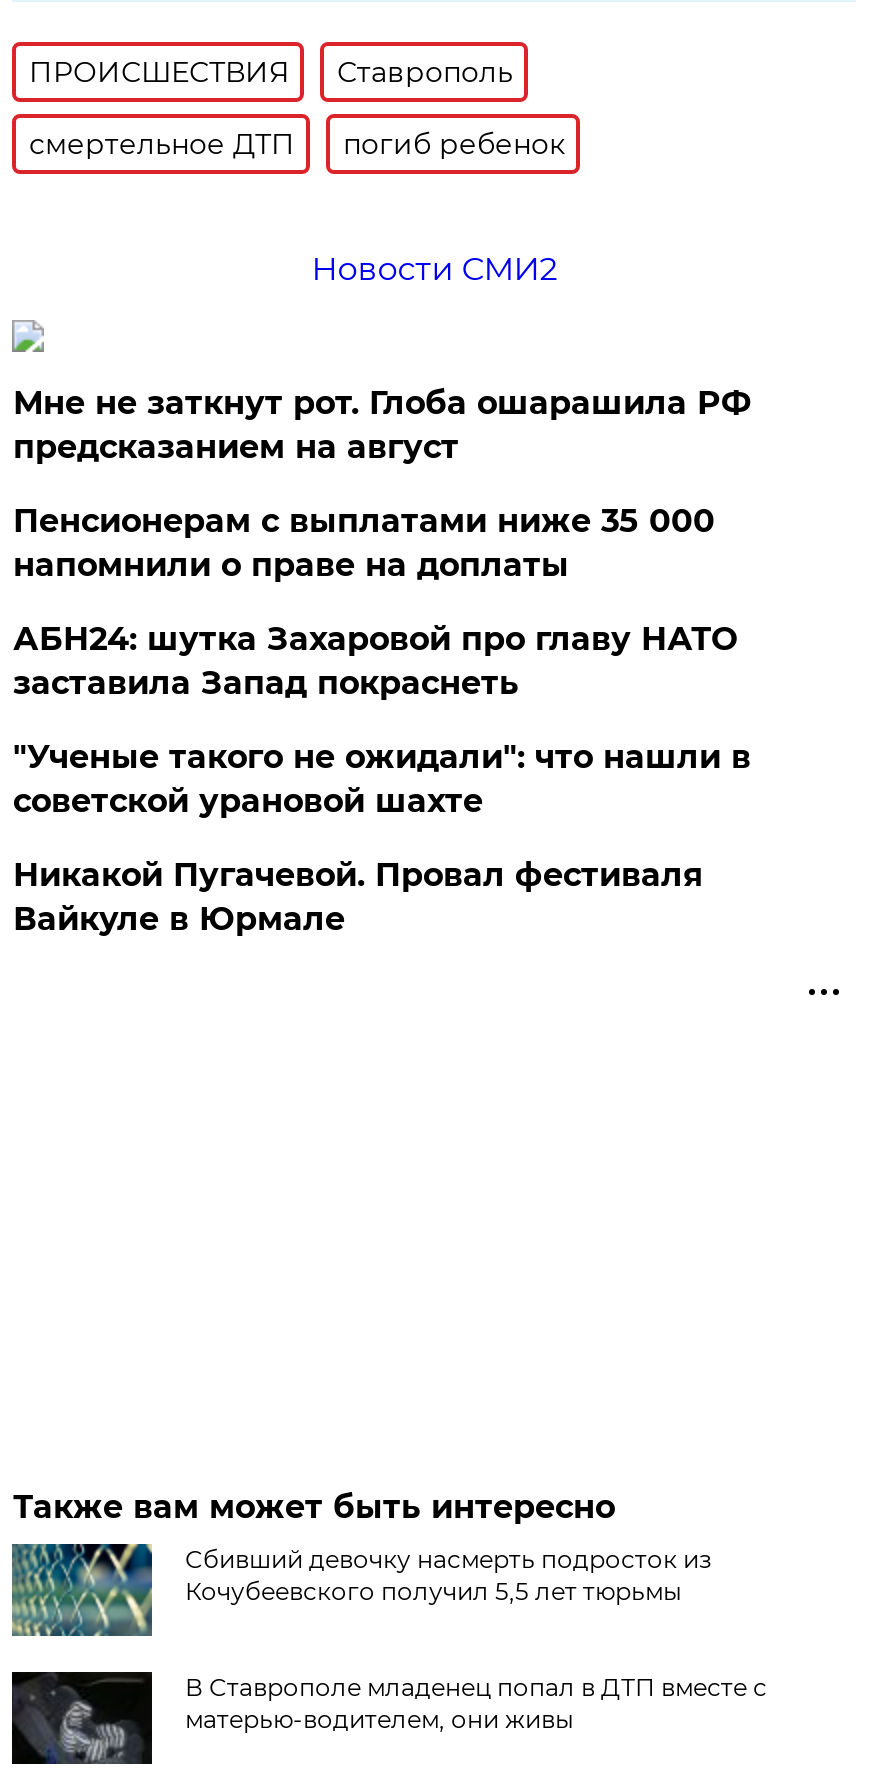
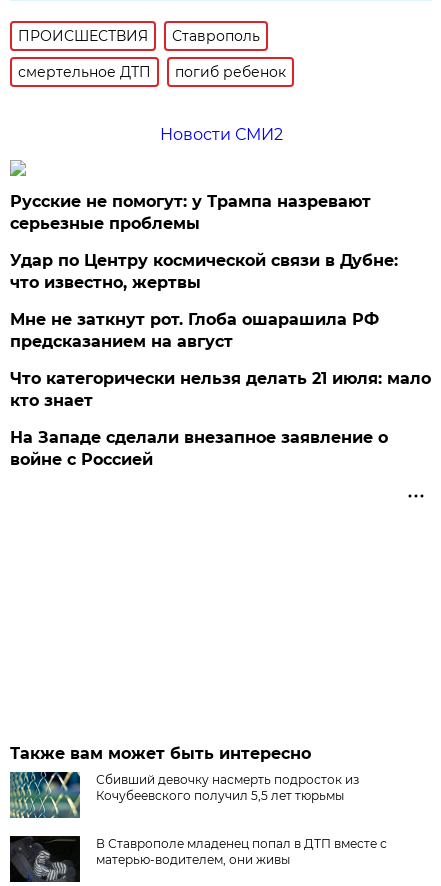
none -> [10,192,398,292] Русские не помогут: у Трампа назревают | серьезные проблемы | Удар по Центру космической связи в Дубне: | что известно, жертвы
moved [13,384,751,466] -> [10,310,379,351]: Мне не заткнут рот. Глоба ошарашила РФ | предсказанием на август
[13,502,751,938] Пенсионерам с выплатами ниже 35 000 | напомнили о праве на доплаты | АБН24: шутка Захаровой про главу НАТО | заставила Запад покраснеть | "Ученые такого не ожидали": что нашли в | советской урановой шахте | Никакой Пугачевой. Провал фестиваля | Вайкуле в Юрмале -> [10,369,431,469] Что категорически нельзя делать 21 июля: мало | кто знает | На Западе сделали внезапное заявление о | войне с Россией

